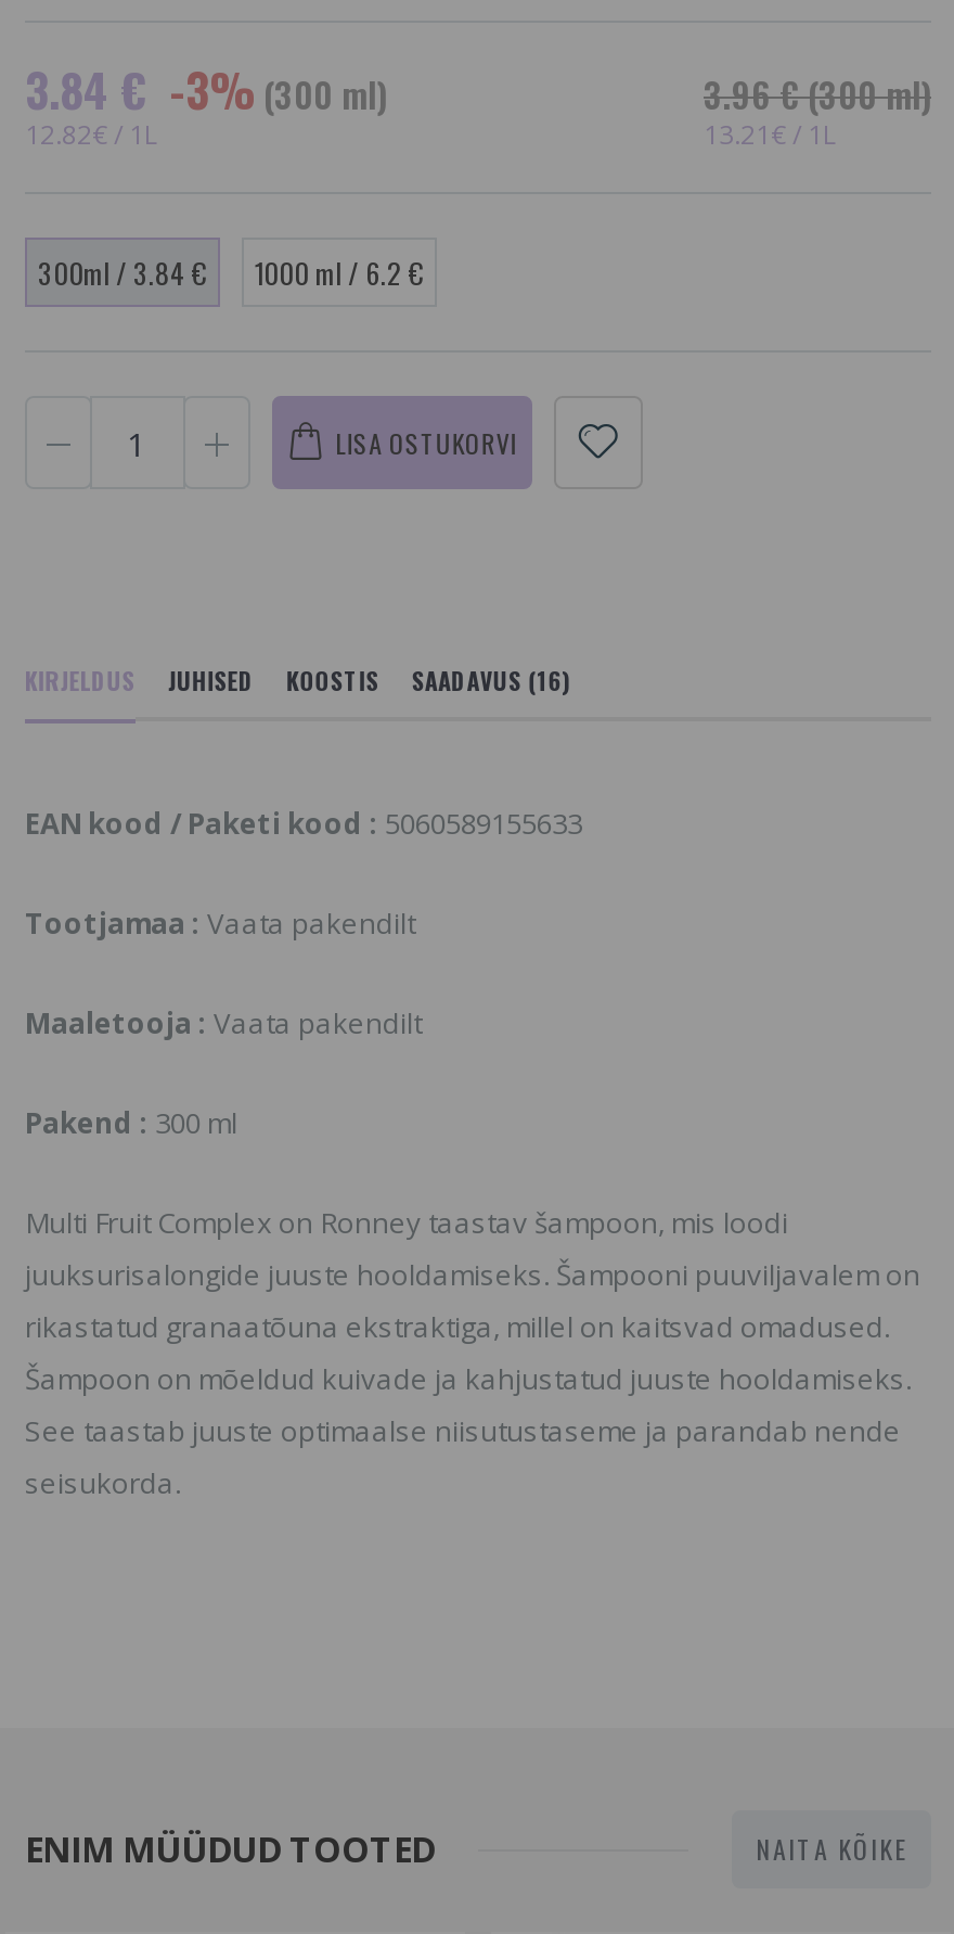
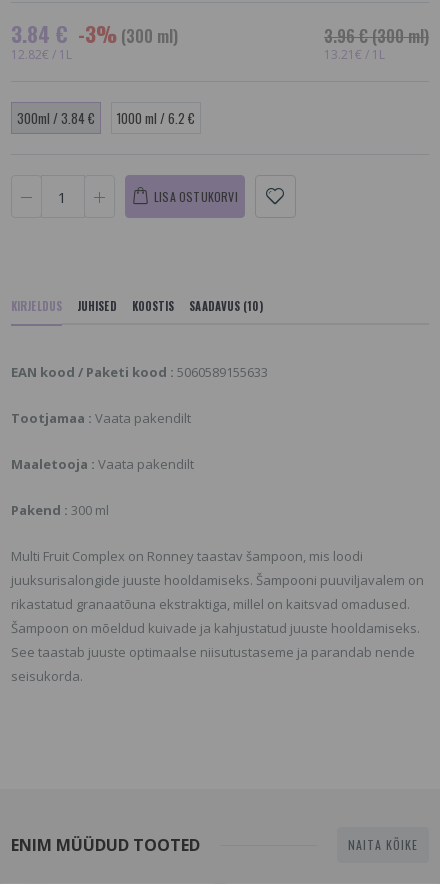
[412,663,570,697] SAADAVUS (16) -> [189,298,263,314] SAADAVUS (10)

